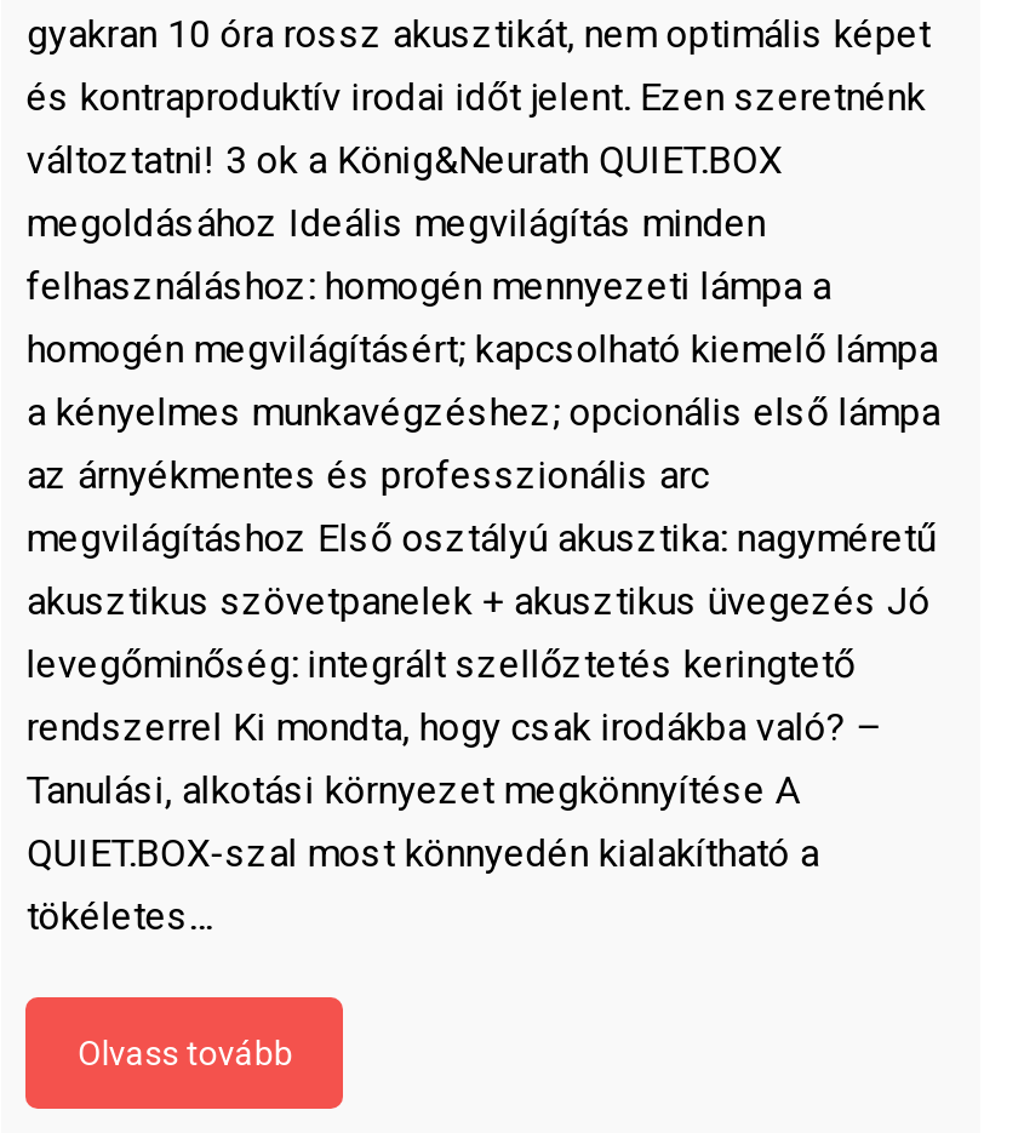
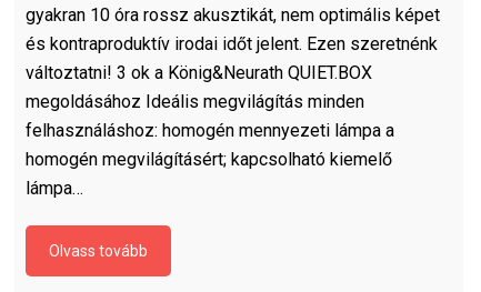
[26,325,940,938] homogén megvilágításért; kapcsolható kiemelő lámpa | a kényelmes munkavégzéshez; opcionális első lámpa | az árnyékmentes és professzionális arc | megvilágításhoz Első osztályú akusztika: nagyméretű | akusztikus szövetpanelek + akusztikus üvegezés Jó | levegőminőség: integrált szellőztetés keringtető | rendszerrel Ki mondta, hogy csak irodákba való? – | Tanulási, alkotási környezet megkönnyítése A | QUIET.BOX-szal most könnyedén kialakítható a | tökéletes… -> [26,149,393,199] homogén megvilágításért; kapcsolható kiemelő | lámpa…

